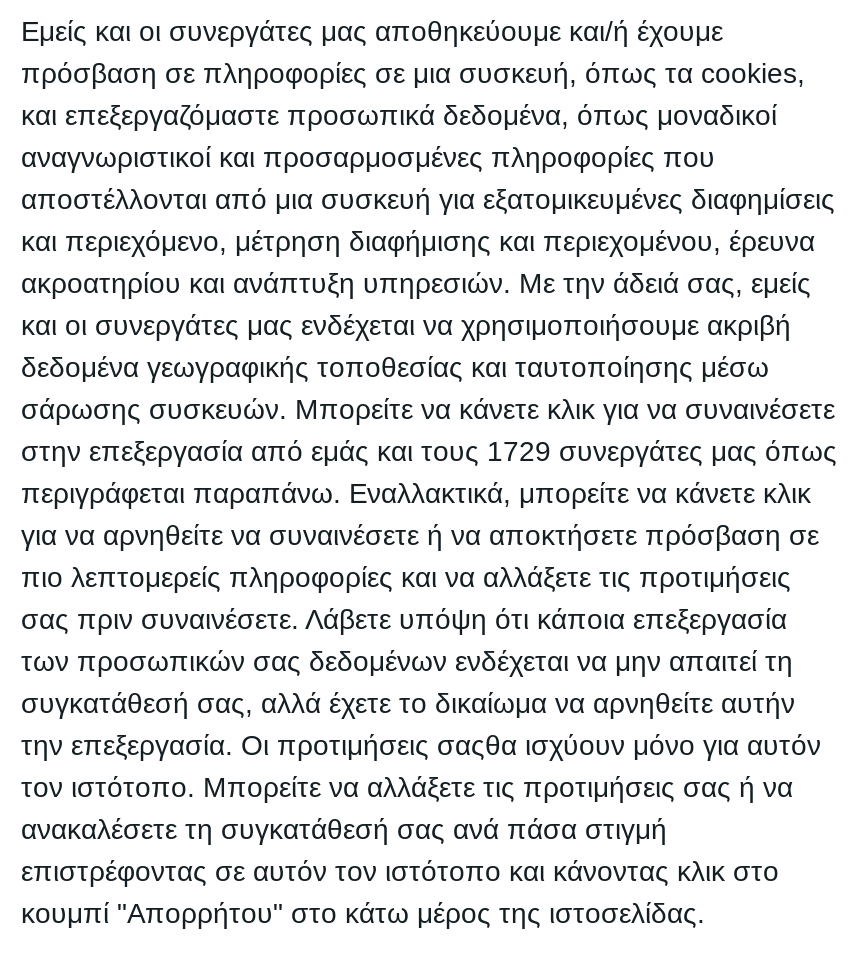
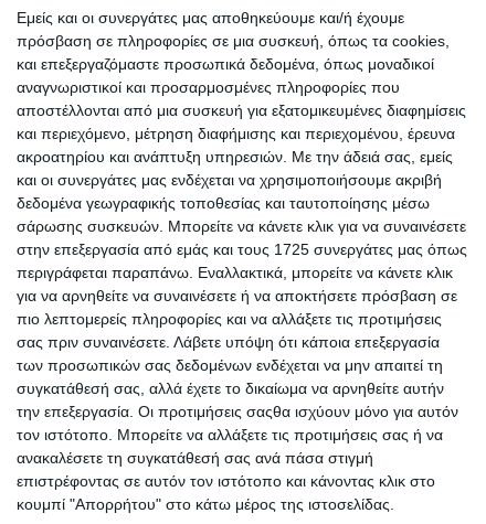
[21,434,837,466] στην επεξεργασία από εμάς και τους 1729 συνεργάτες μας όπως -> [17,240,467,258] στην επεξεργασία από εμάς και τους 1725 συνεργάτες μας όπως

